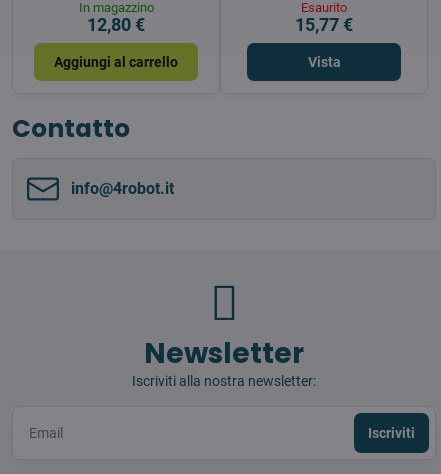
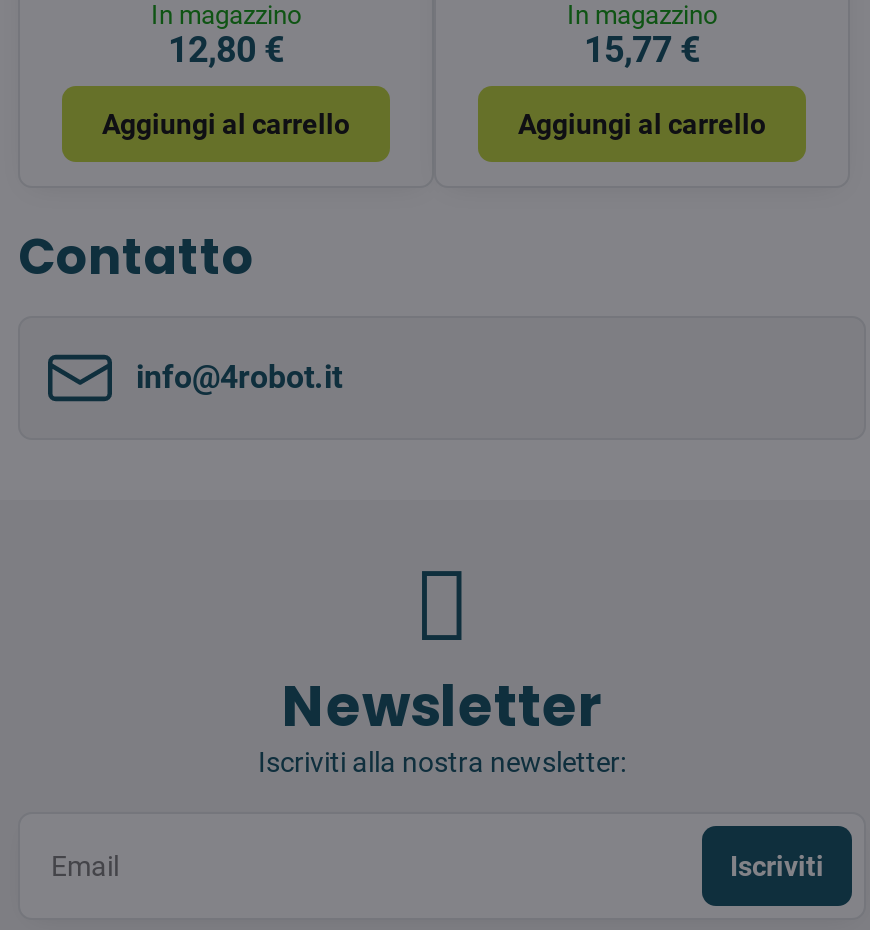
[301,0,347,15] Esaurito -> [567,0,717,30] In magazzino
[307,54,340,70] Vista -> [518,108,766,140] Aggiungi al carrello

